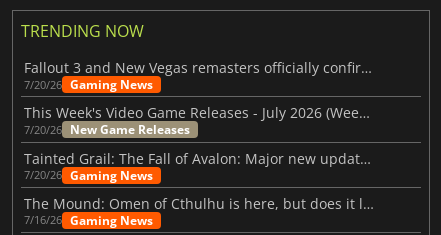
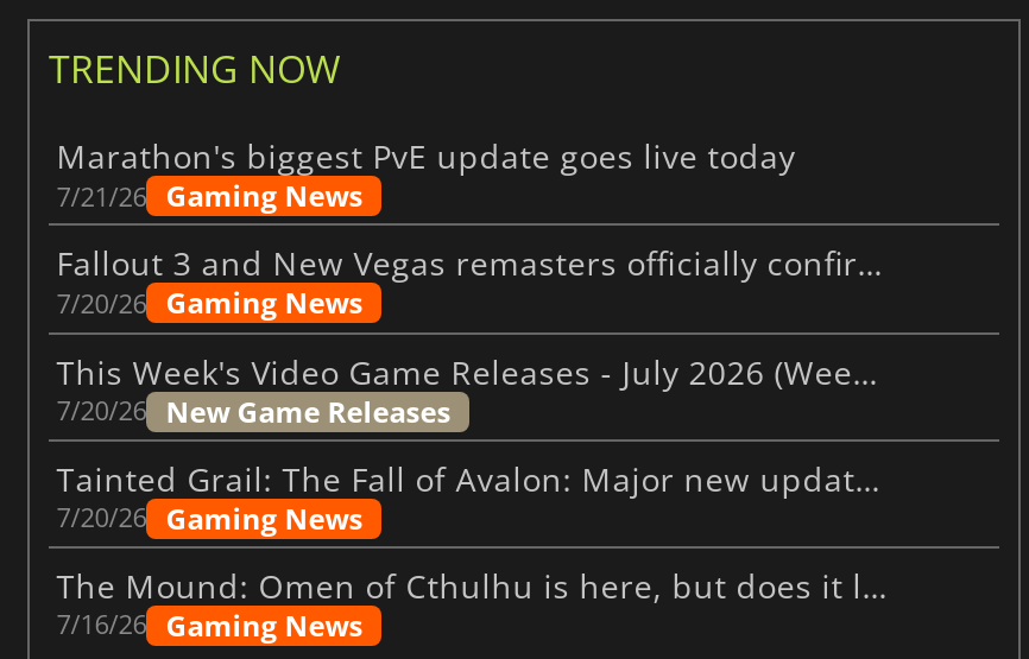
none -> [56,133,795,217] Marathon's biggest PvE update goes live today | 7/21/26 Gaming News

